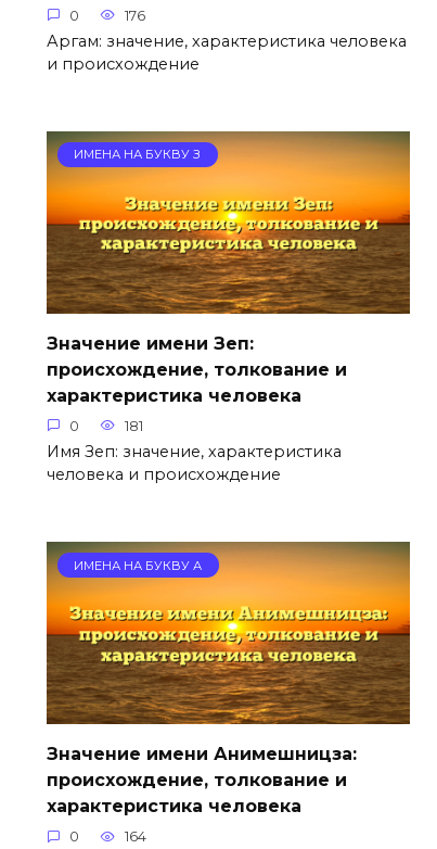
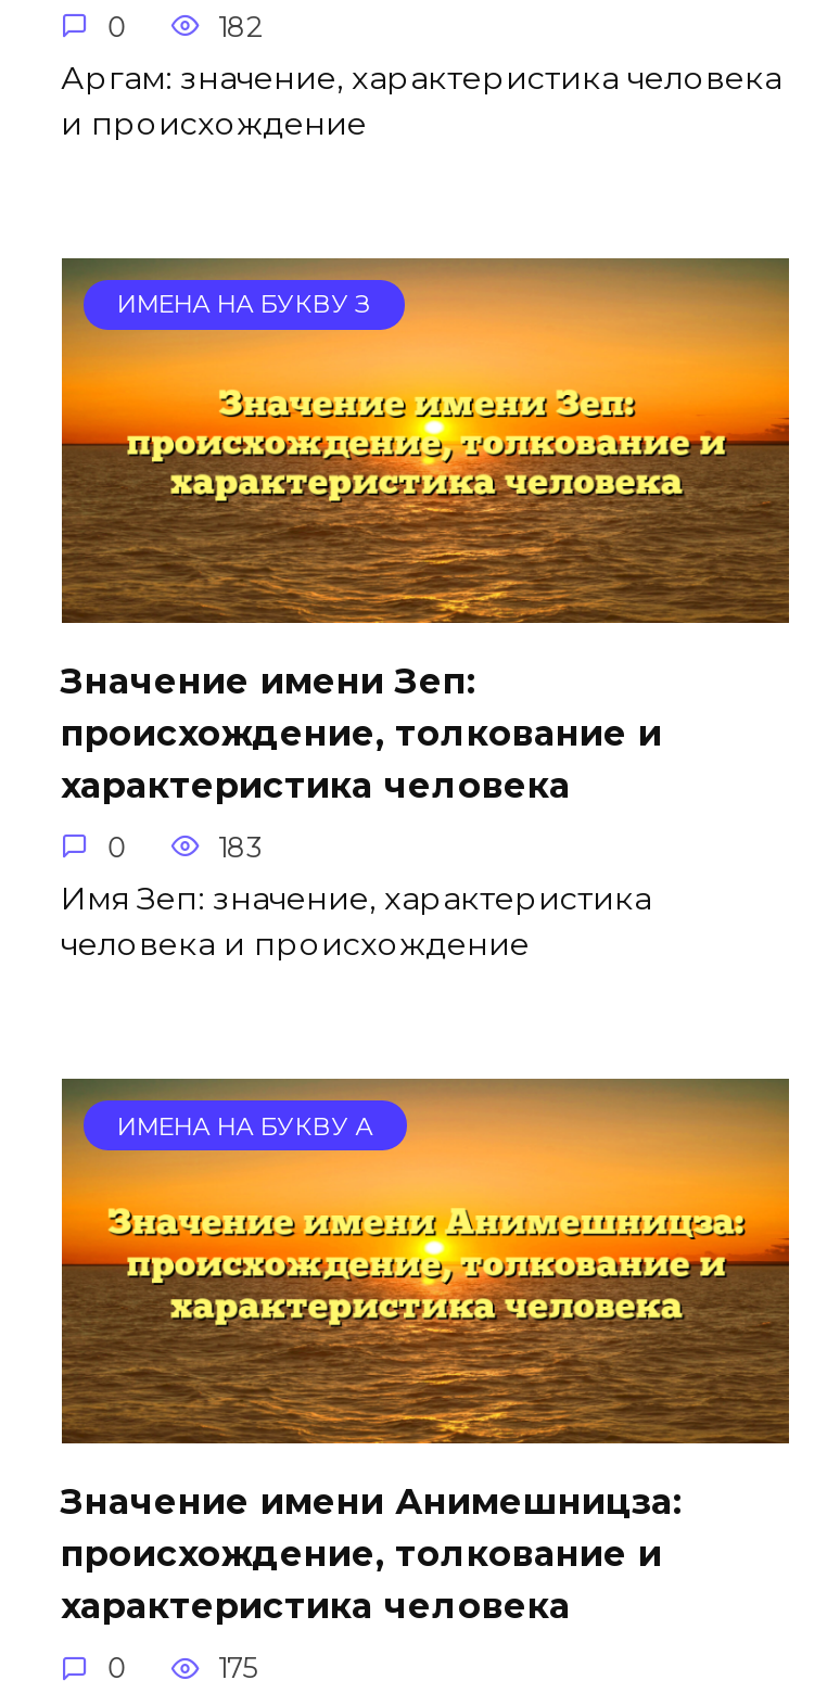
[125,7,145,24] 176 -> [218,10,262,43] 182
[125,418,143,434] 181 -> [218,831,264,864] 183
[125,829,146,845] 164 -> [218,1652,257,1685] 175

